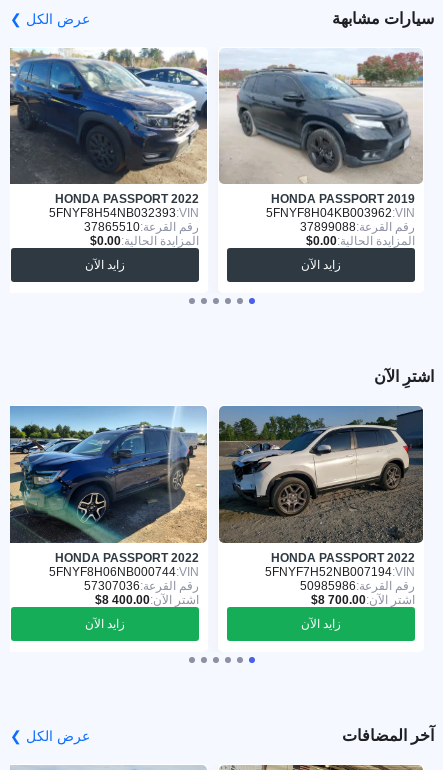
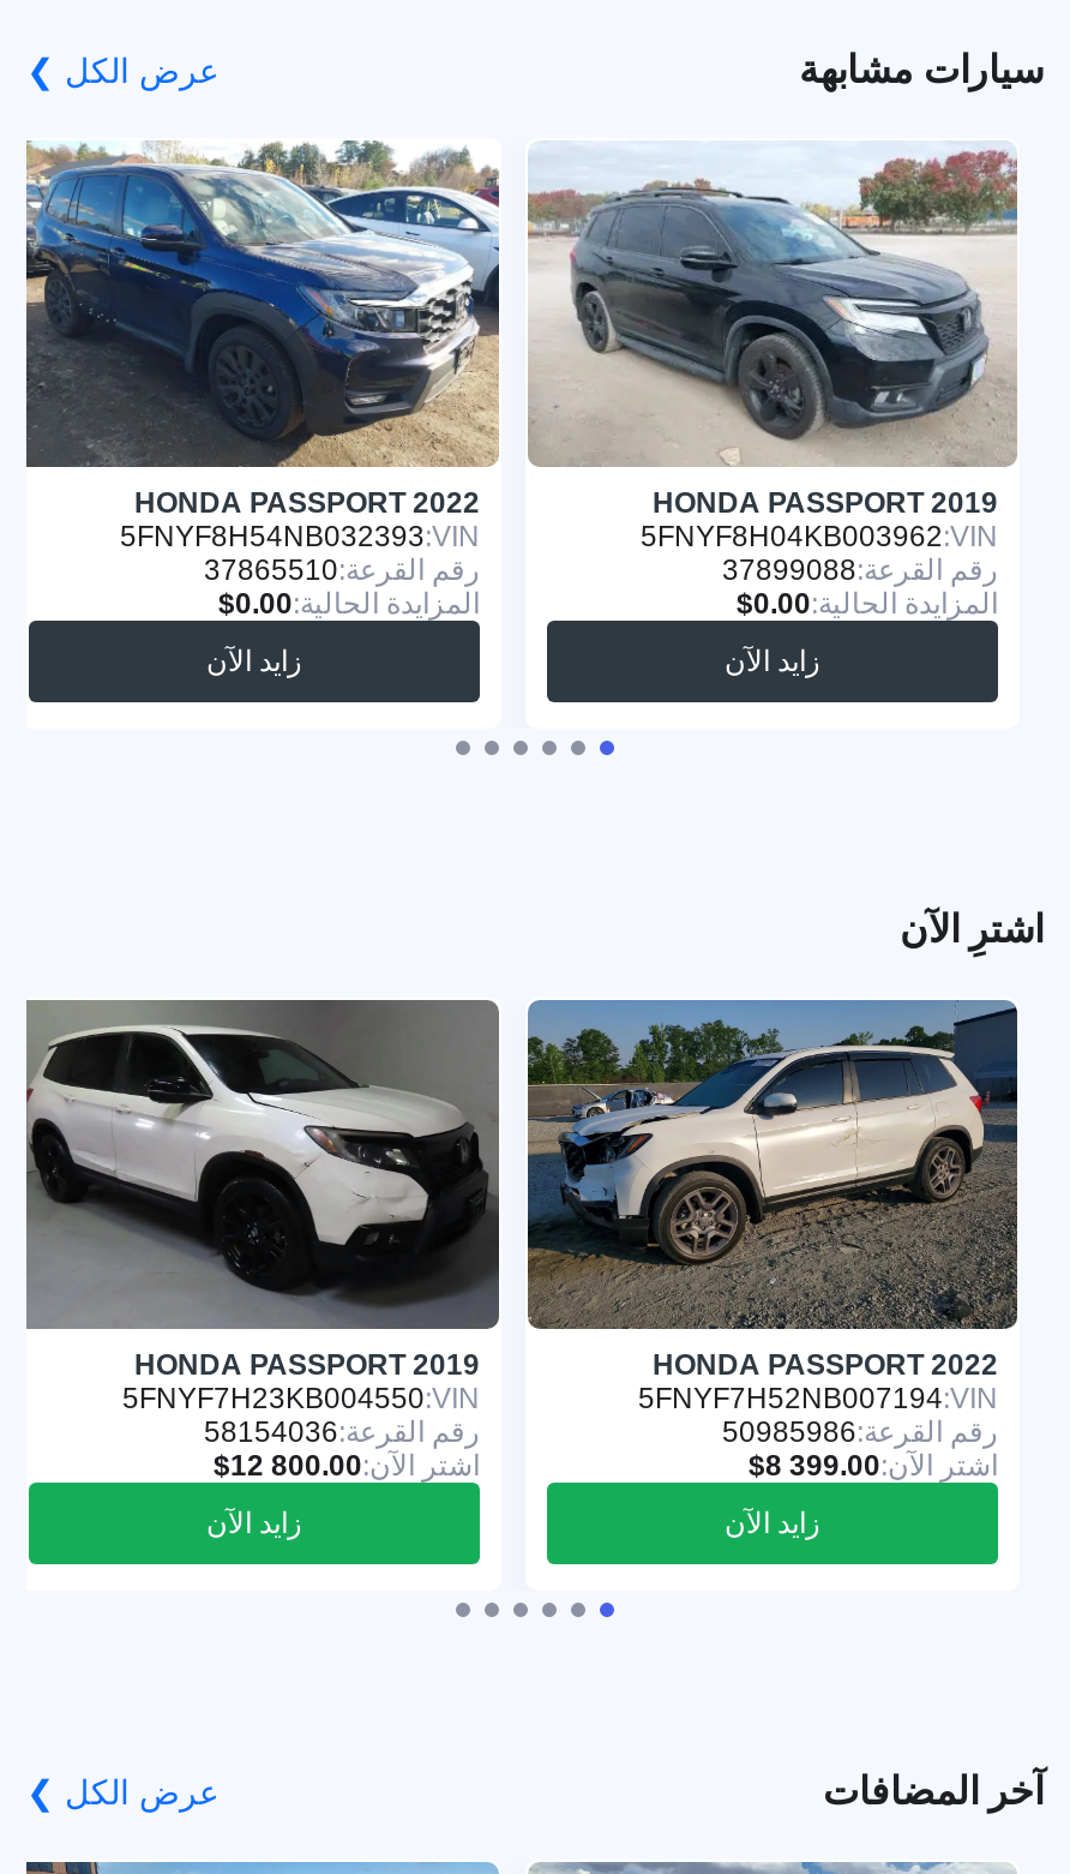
[10,405,208,565] [image] | HONDA PASSPORT 2022 -> [24,998,501,1382] [image] | HONDA PASSPORT 2019
[49,565,199,593] 5FNYF8H06NB000744 | رقم القرعة:57307036 -> [122,1382,480,1449] 5FNYF7H23KB004550 | رقم القرعة:58154036

